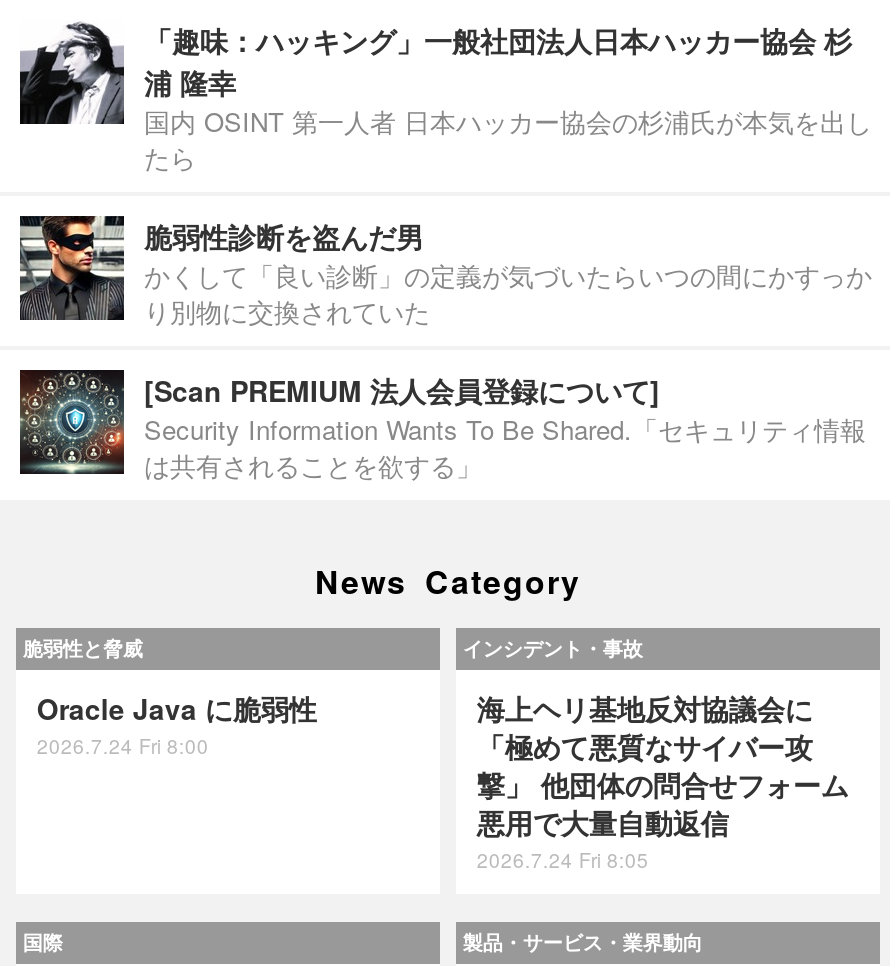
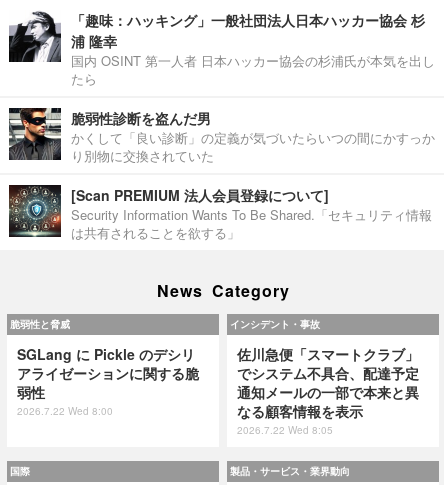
[37,688,317,760] Oracle Java に脆弱性 | 2026.7.24 Fri 8:00 -> [17,344,199,418] SGLang に Pickle のデシリ | アライゼーションに関する脆 | 弱性 | 2026.7.22 Wed 8:00
[477,688,849,874] 海上ヘリ基地反対協議会に | 「極めて悪質なサイバー攻 | 撃」 他団体の問合せフォーム | 悪用で大量自動返信 | 2026.7.24 Fri 8:05 -> [237,344,419,437] 佐川急便「スマートクラブ」 | でシステム不具合、配達予定 | 通知メールの一部で本来と異 | なる顧客情報を表示 | 2026.7.22 Wed 8:05

